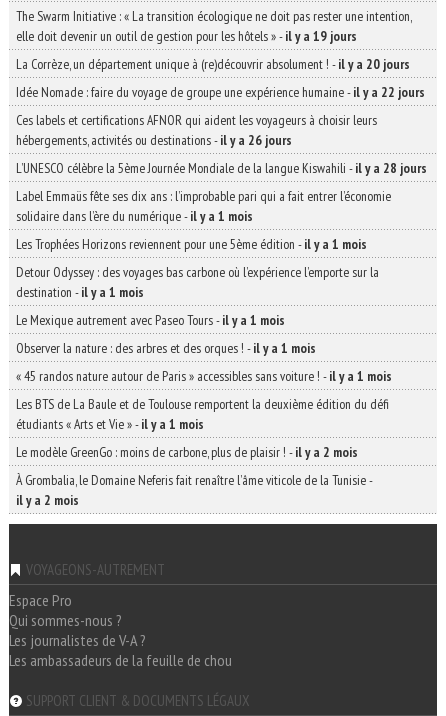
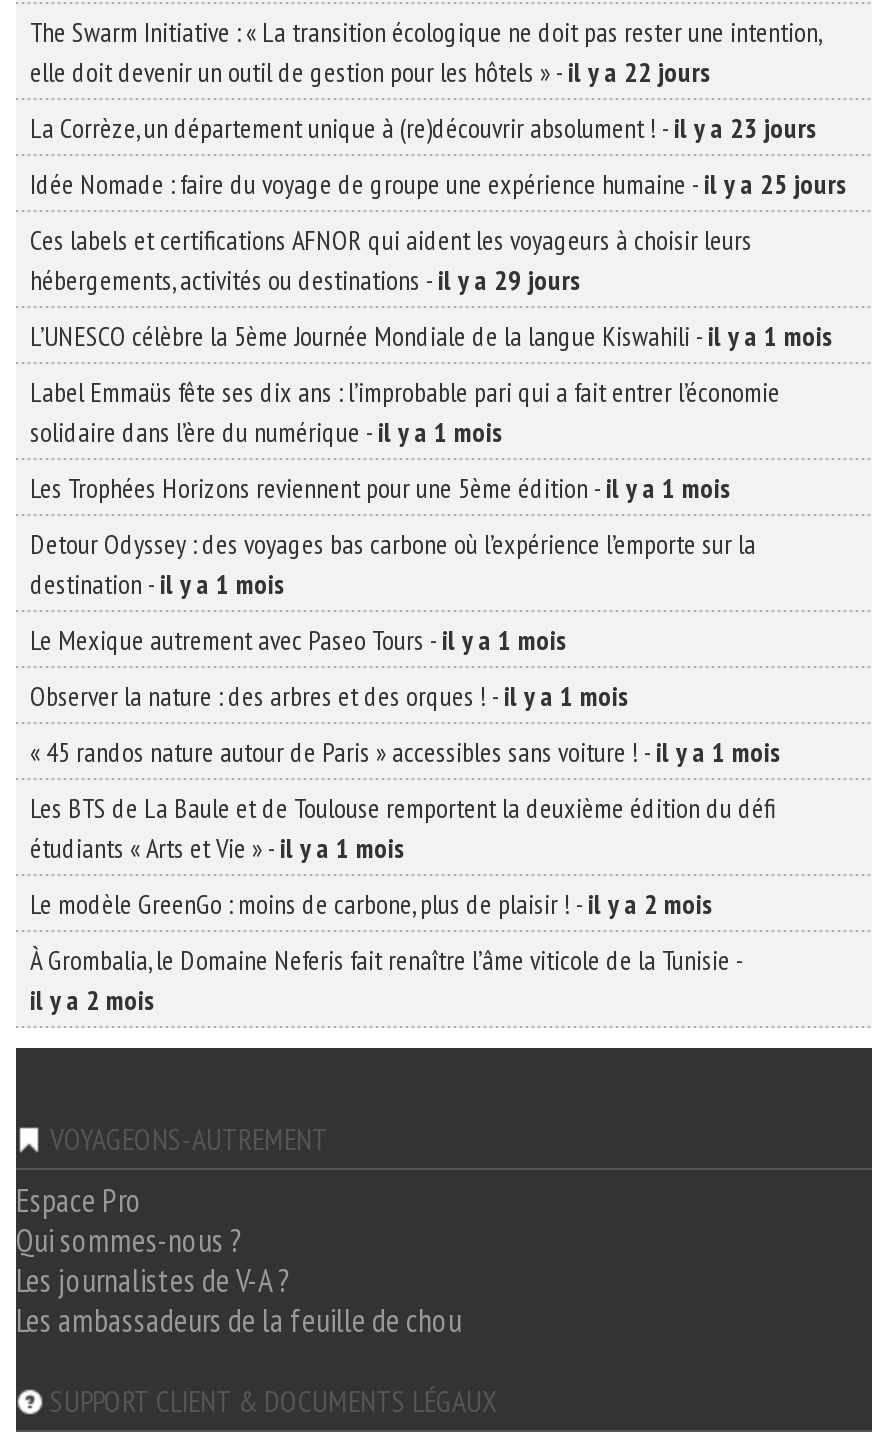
[16,27,357,45] elle doit devenir un outil de gestion pour les hôtels » - il y a 19 jours -> [30,54,712,90] elle doit devenir un outil de gestion pour les hôtels » - il y a 22 jours
[16,55,410,73] La Corrèze, un département unique à (re)découvrir absolument ! - il y a 20 jours -> [30,110,818,146] La Corrèze, un département unique à (re)découvrir absolument ! - il y a 23 jours
[16,83,425,101] Idée Nomade : faire du voyage de groupe une expérience humaine - il y a 22 jours -> [30,166,848,202] Idée Nomade : faire du voyage de groupe une expérience humaine - il y a 25 jours
[16,131,292,149] hébergements, activités ou destinations - il y a 26 jours -> [30,262,582,298] hébergements, activités ou destinations - il y a 29 jours
[16,159,427,177] L’UNESCO célèbre la 5ème Journée Mondiale de la langue Kiswahili - il y a 28 jours -> [30,318,834,354] L’UNESCO célèbre la 5ème Journée Mondiale de la langue Kiswahili - il y a 1 mois

